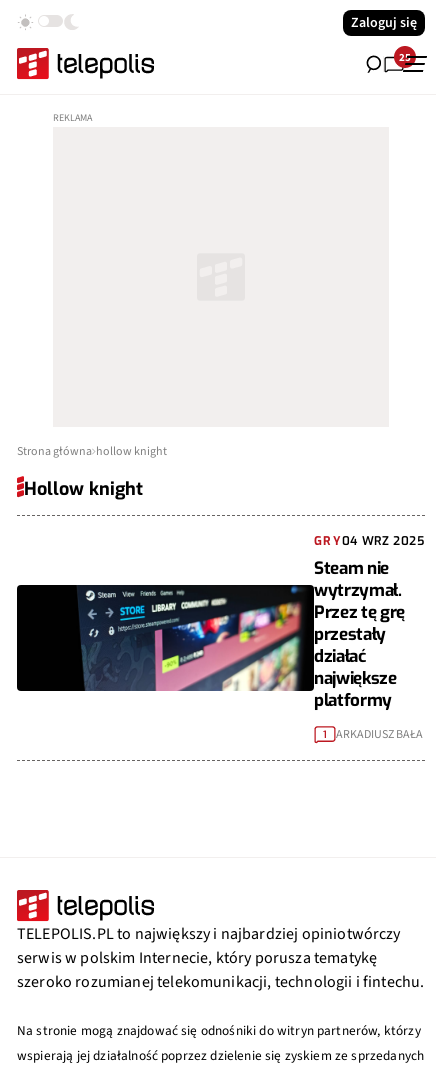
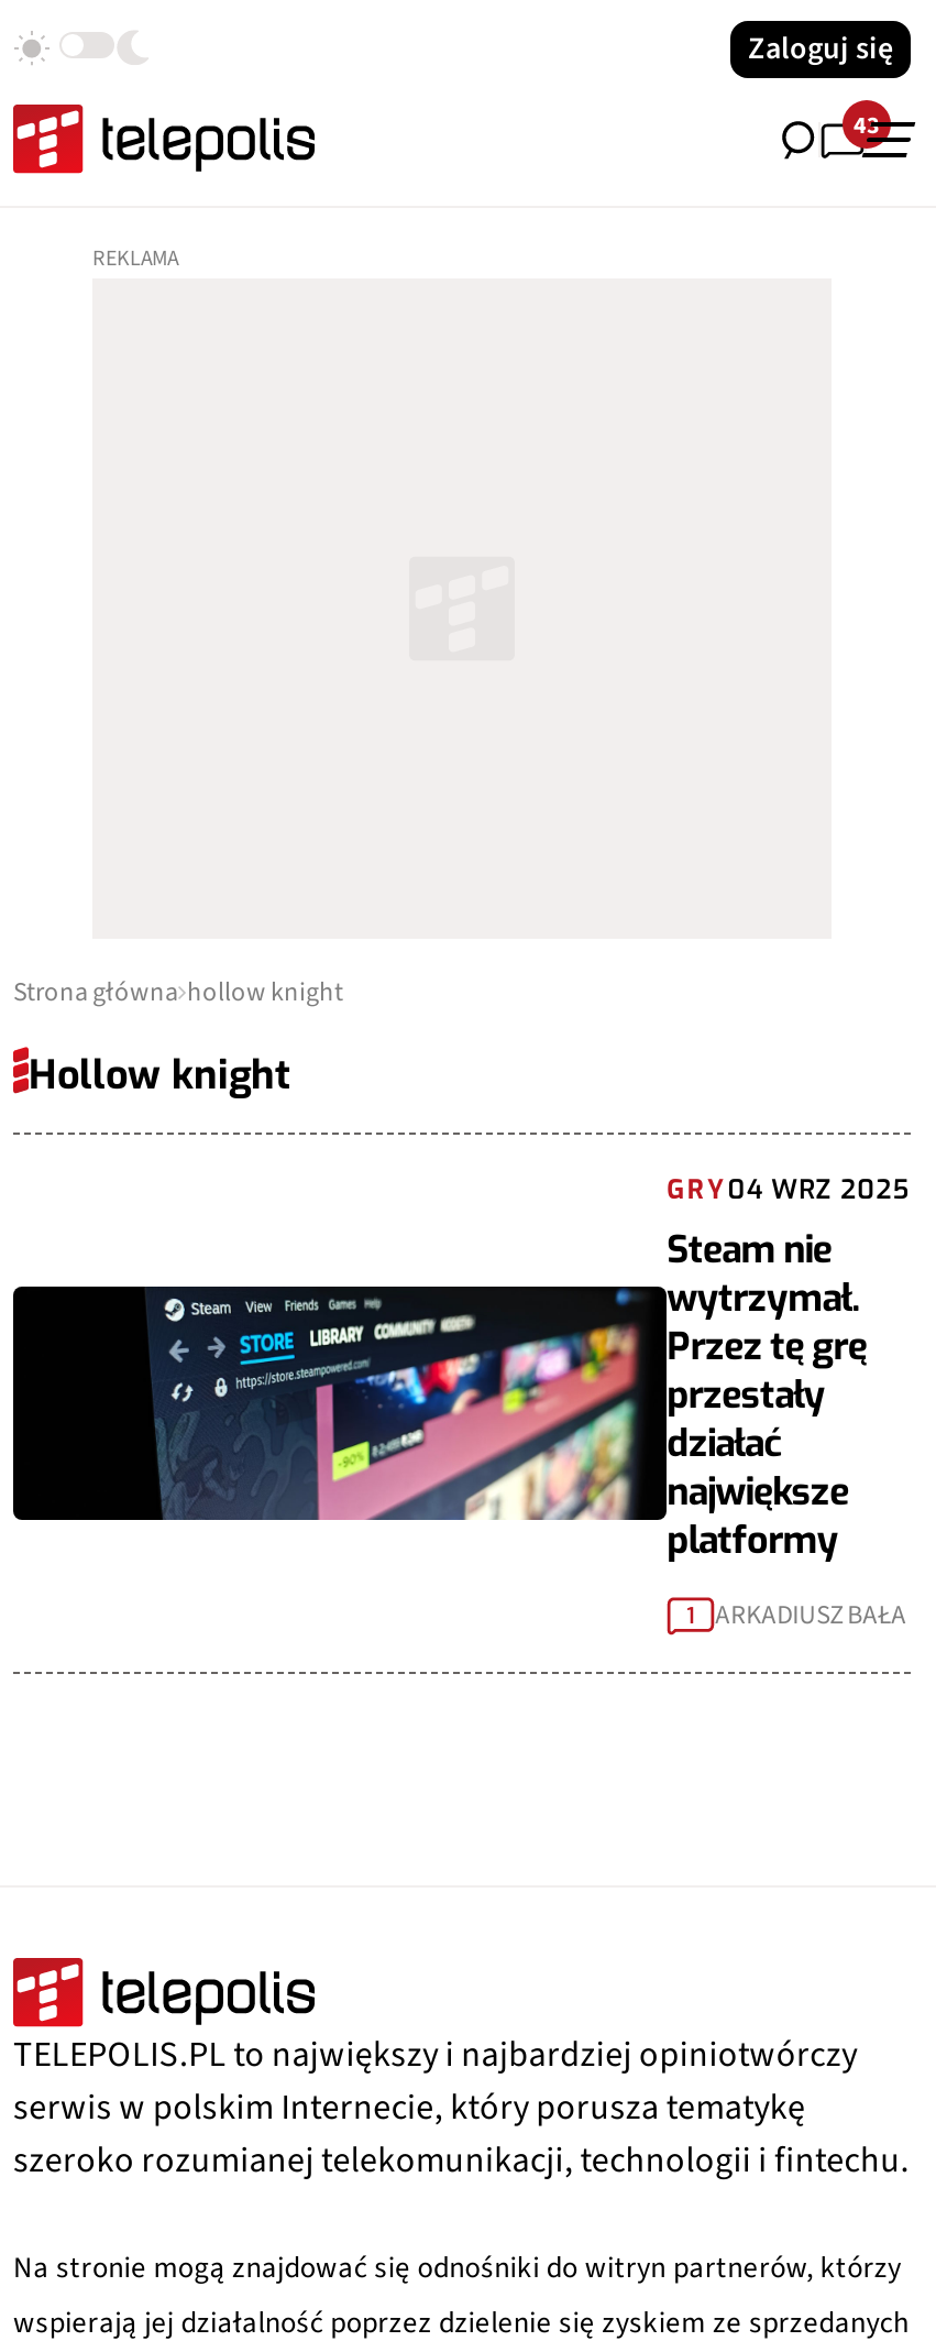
[399,49,411,64] 25 -> [854,108,880,141] 43

